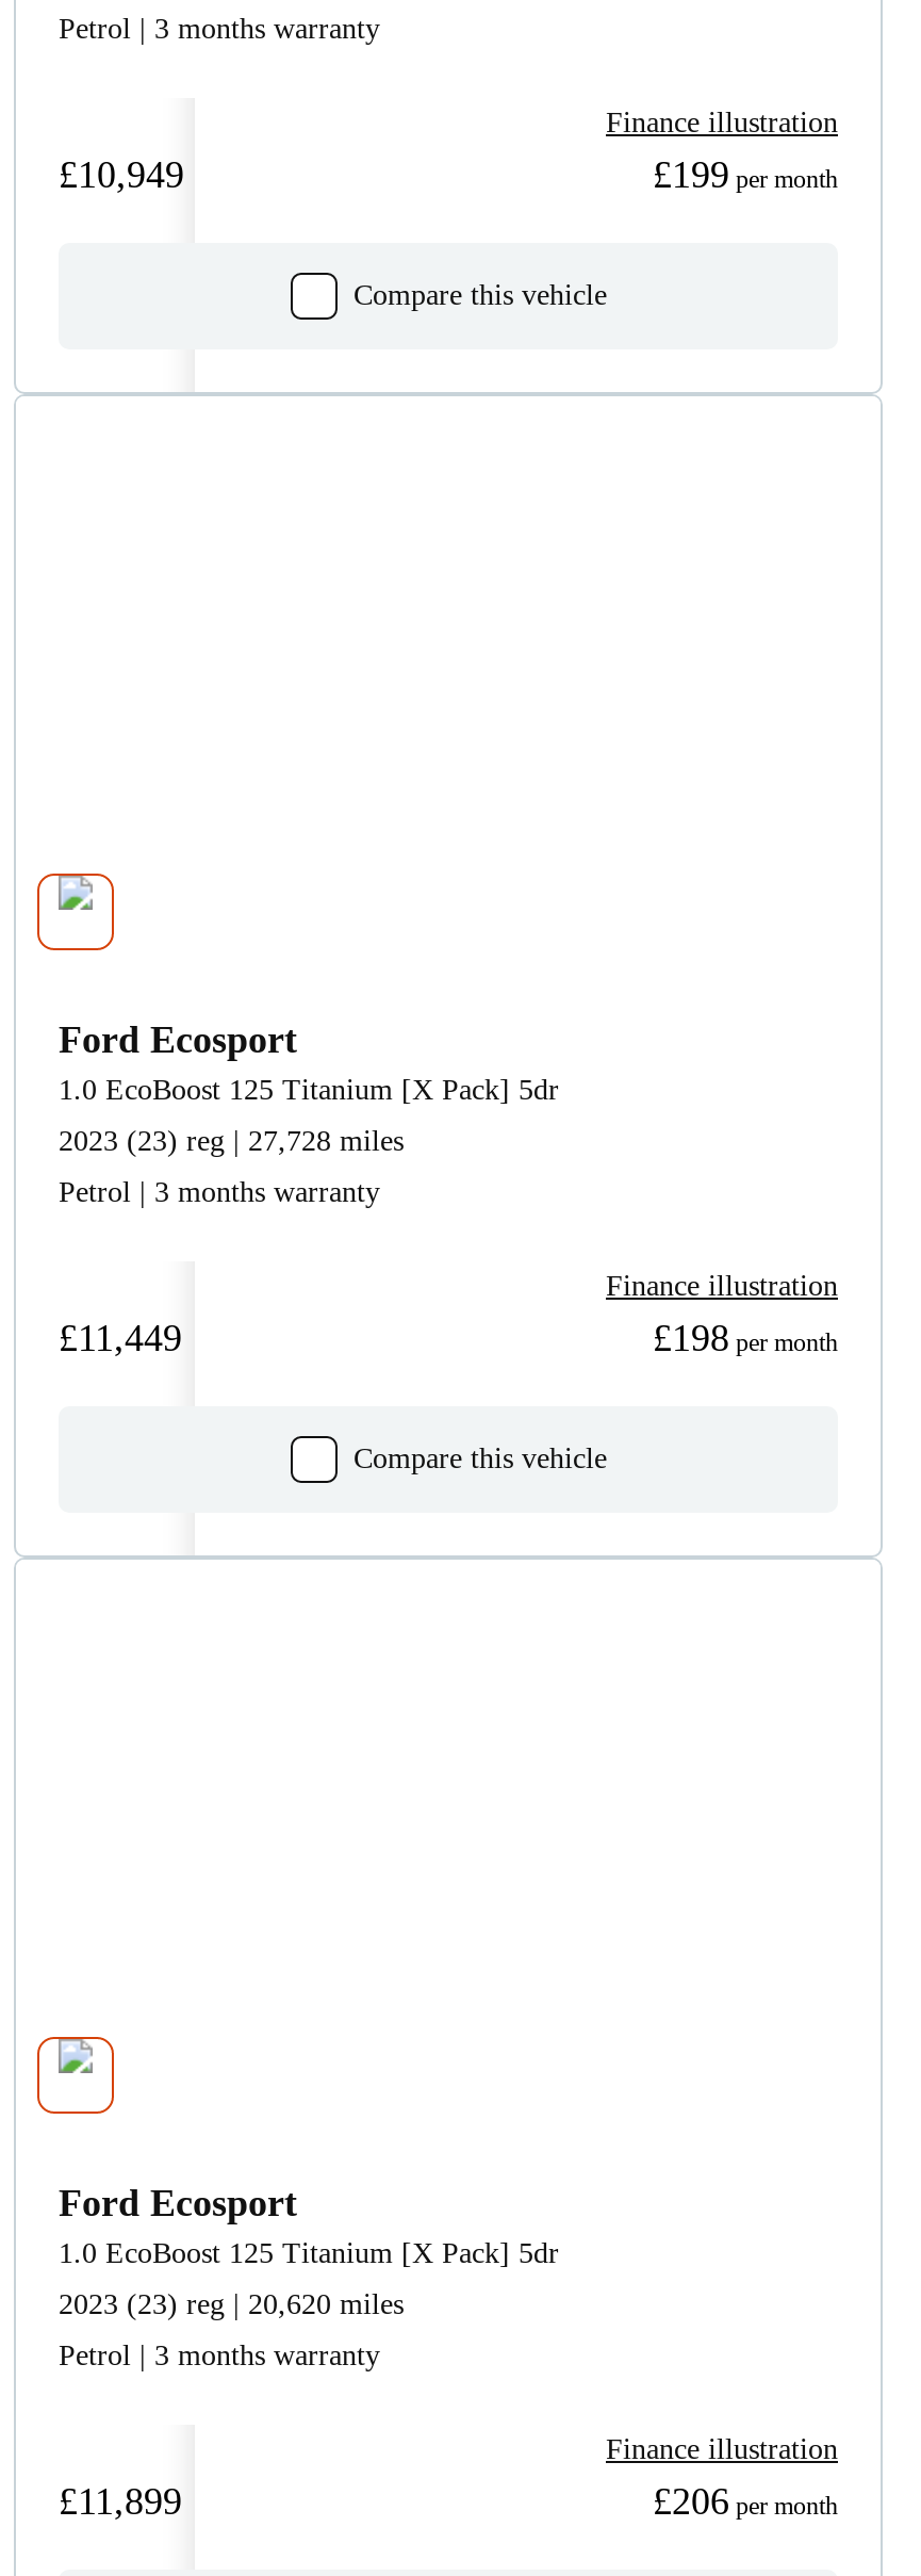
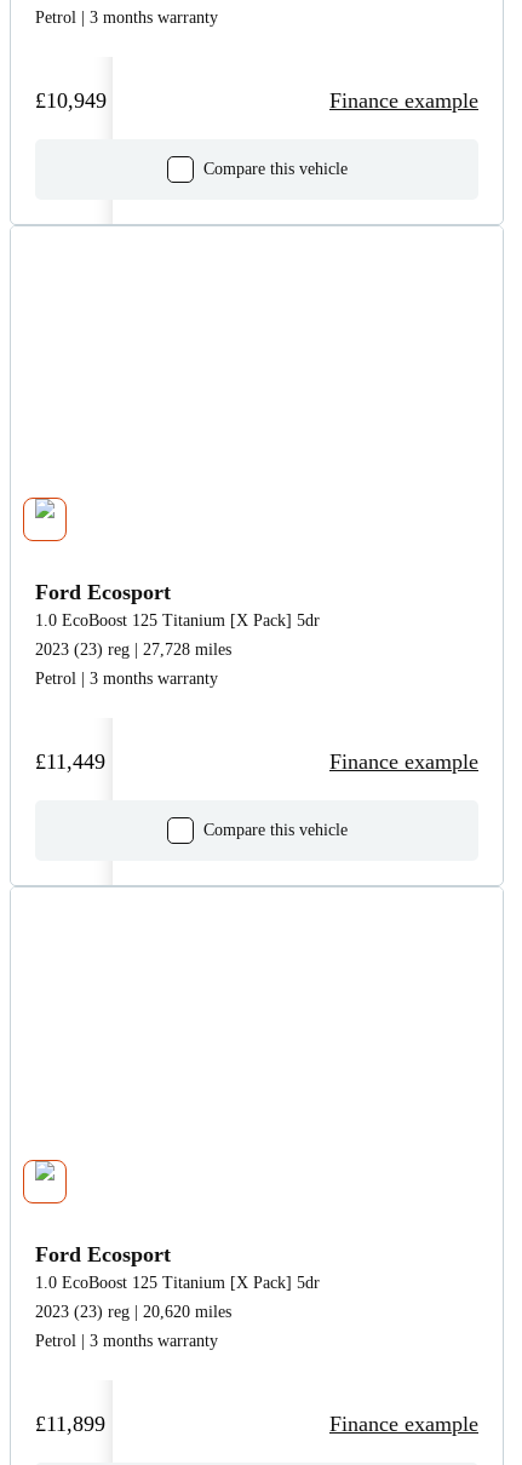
[606,106,838,138] Finance illustration -> none
[653,153,838,196] £199 per month -> [329,88,478,112] Finance example
[606,1270,838,1302] Finance illustration -> none
[653,1317,838,1360] £198 per month -> [329,750,478,774] Finance example
[606,2435,838,2466] Finance illustration -> none
[653,2481,838,2524] £206 per month -> [329,1411,478,1435] Finance example

